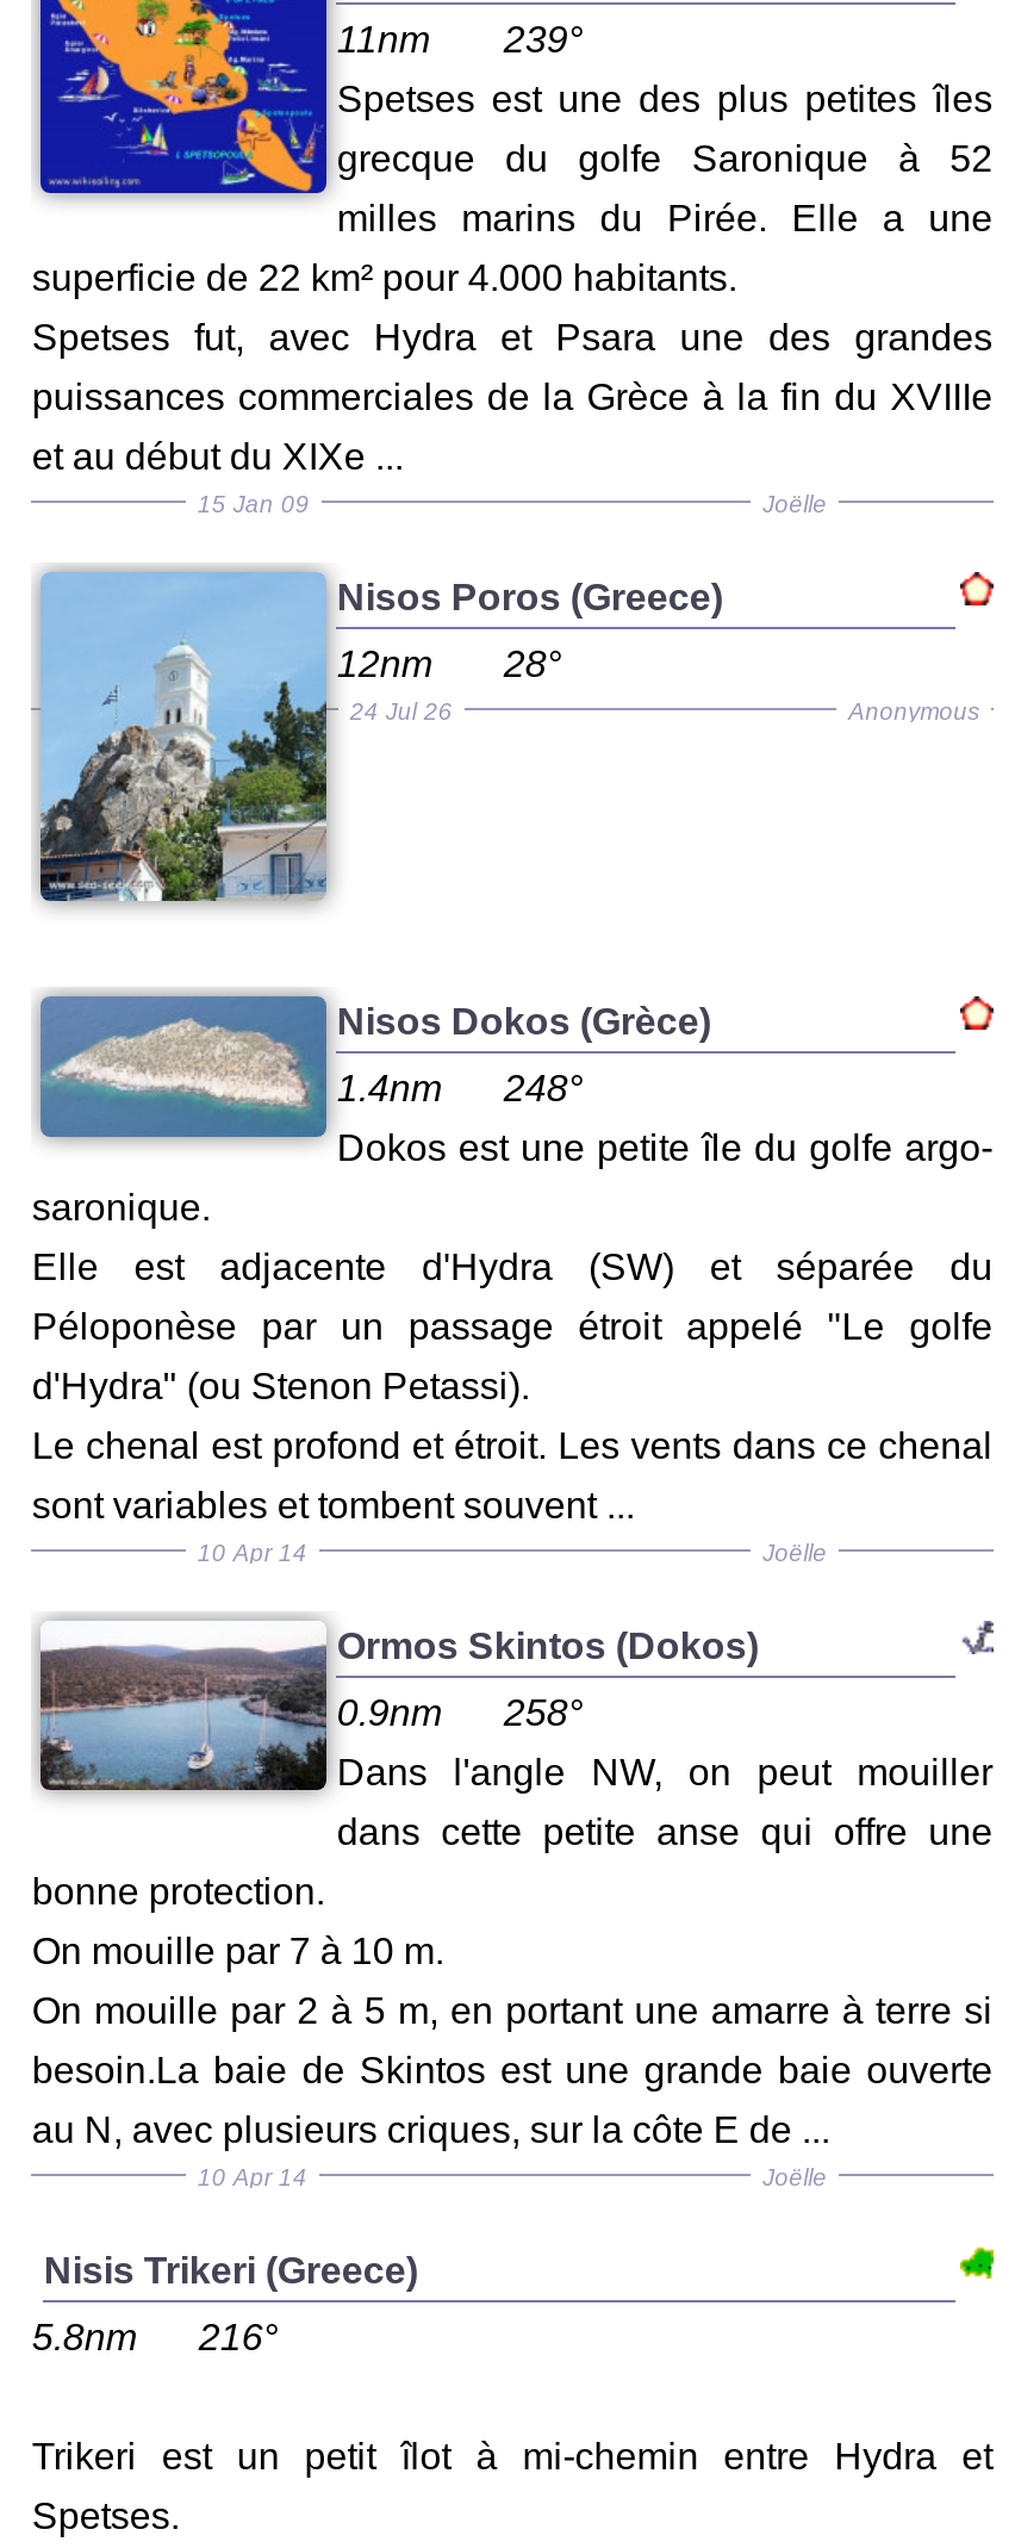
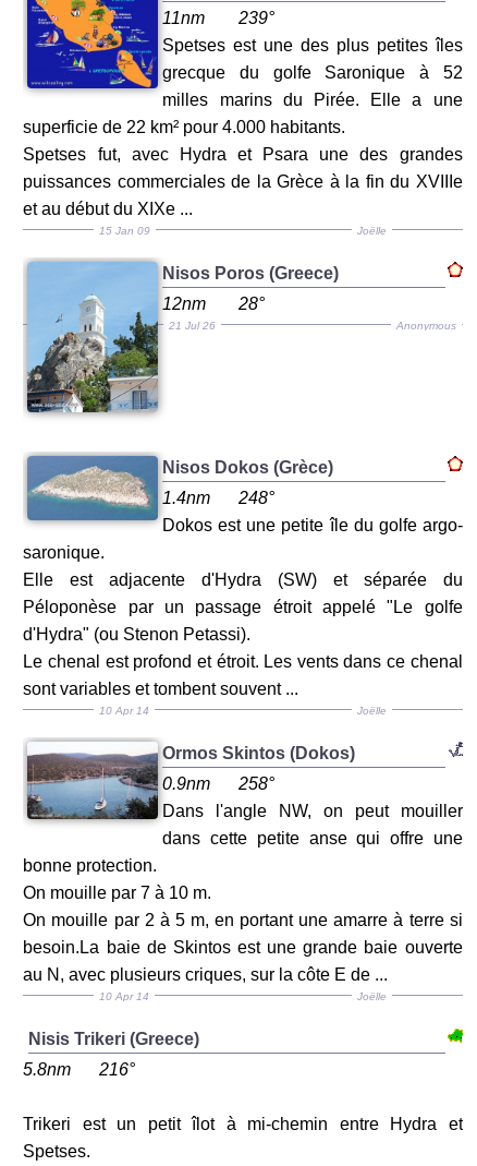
[350,698,452,725] 24 Jul 26 -> [169,320,216,332] 21 Jul 26

